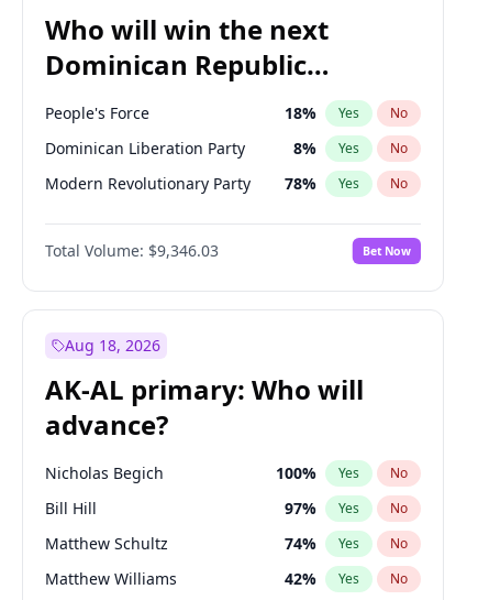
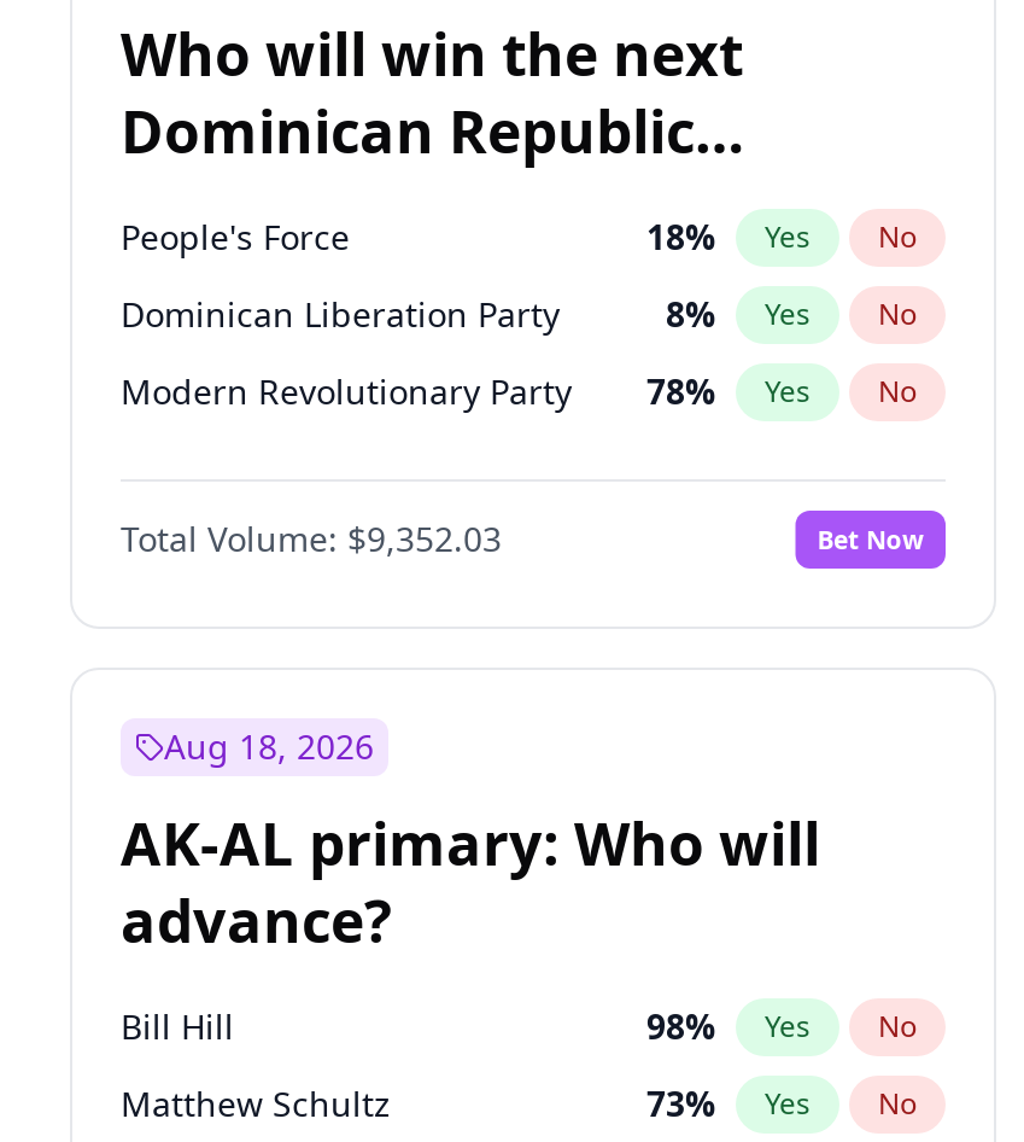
[45,240,219,261] Total Volume: $9,346.03 -> [121,515,502,561] Total Volume: $9,352.03
[45,462,408,483] Nicholas Begich | 100% | Yes | No -> none
[285,498,408,519] 97% Yes No -> [646,1003,917,1049] 98% Yes No
[45,533,408,589] 74% | Yes | No | Matthew Williams | 42% -> [646,1080,716,1126] 73%

